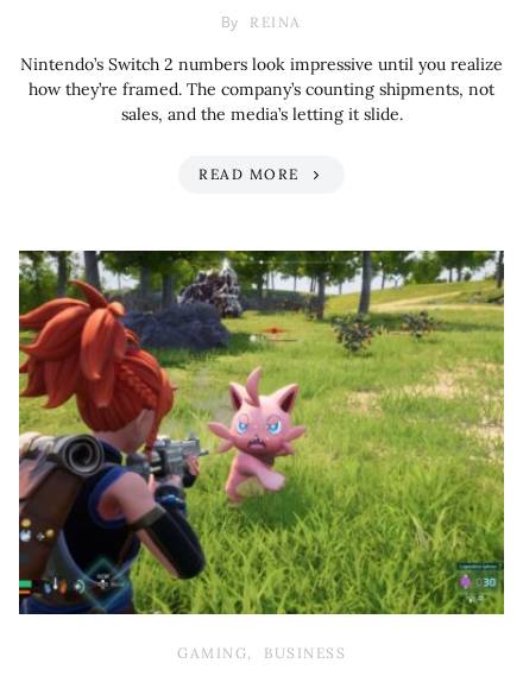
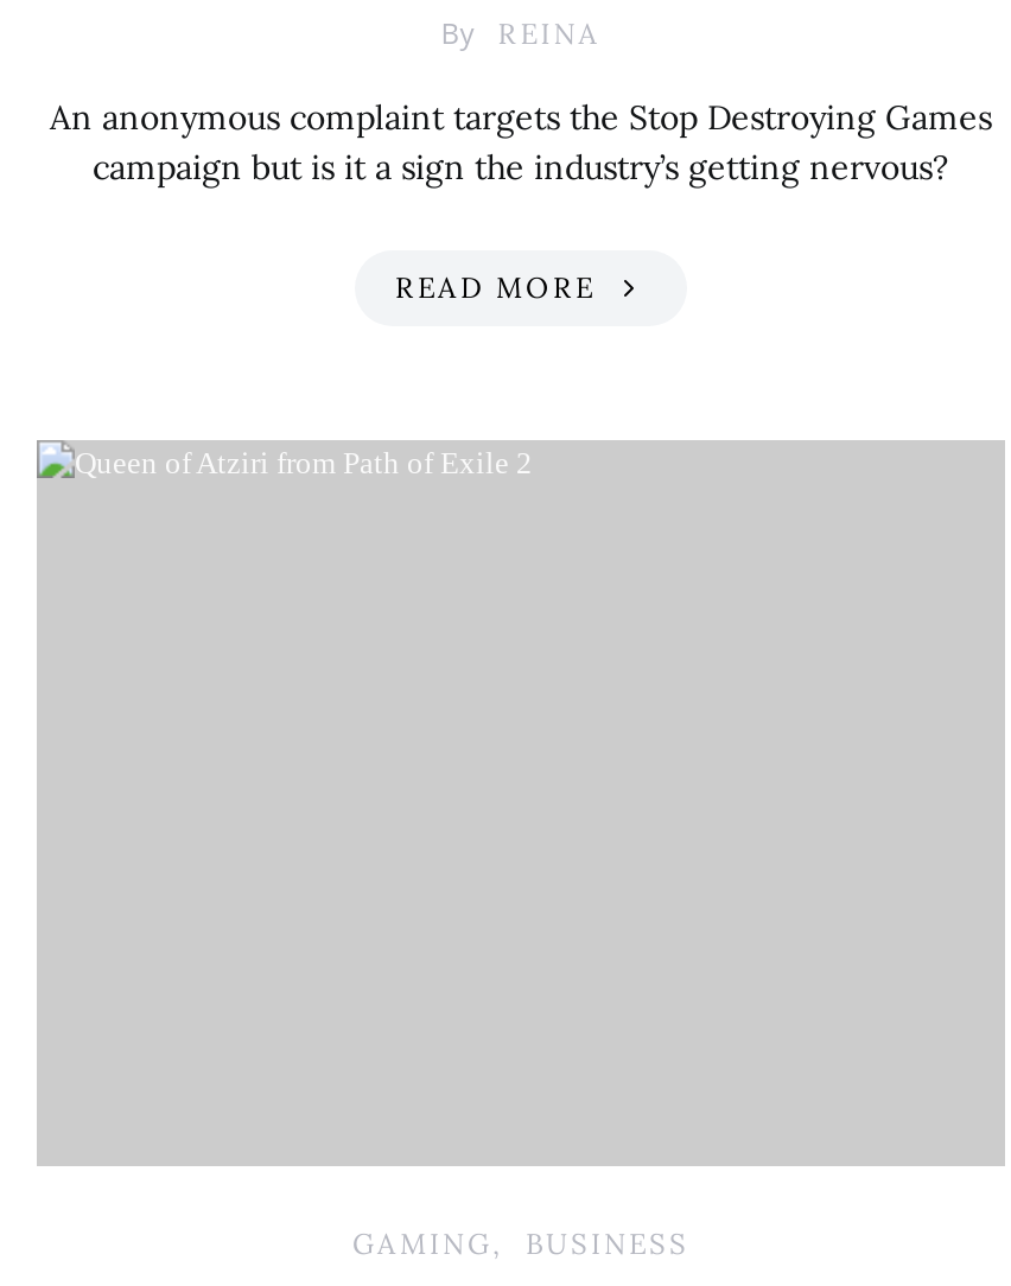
[20,54,503,125] Nintendo’s Switch 2 numbers look impressive until you realize | how they’re framed. The company’s counting shipments, not | sales, and the media’s letting it slide. -> [50,95,992,187] An anonymous complaint targets the Stop Destroying Games | campaign but is it a sign the industry’s getting nervous?
[18,249,505,614] [image] -> none

